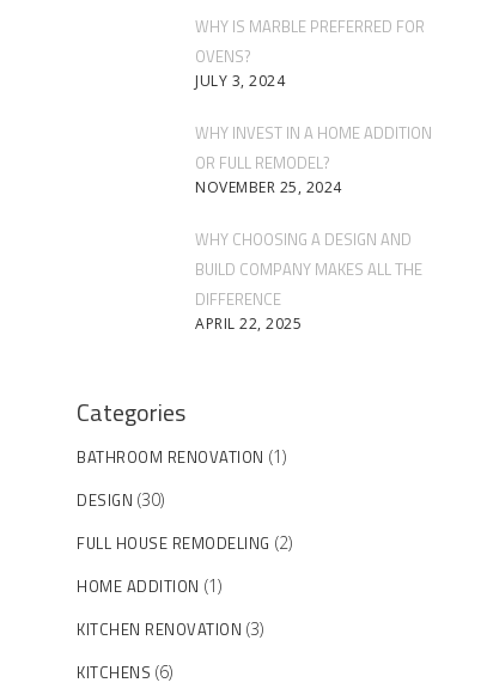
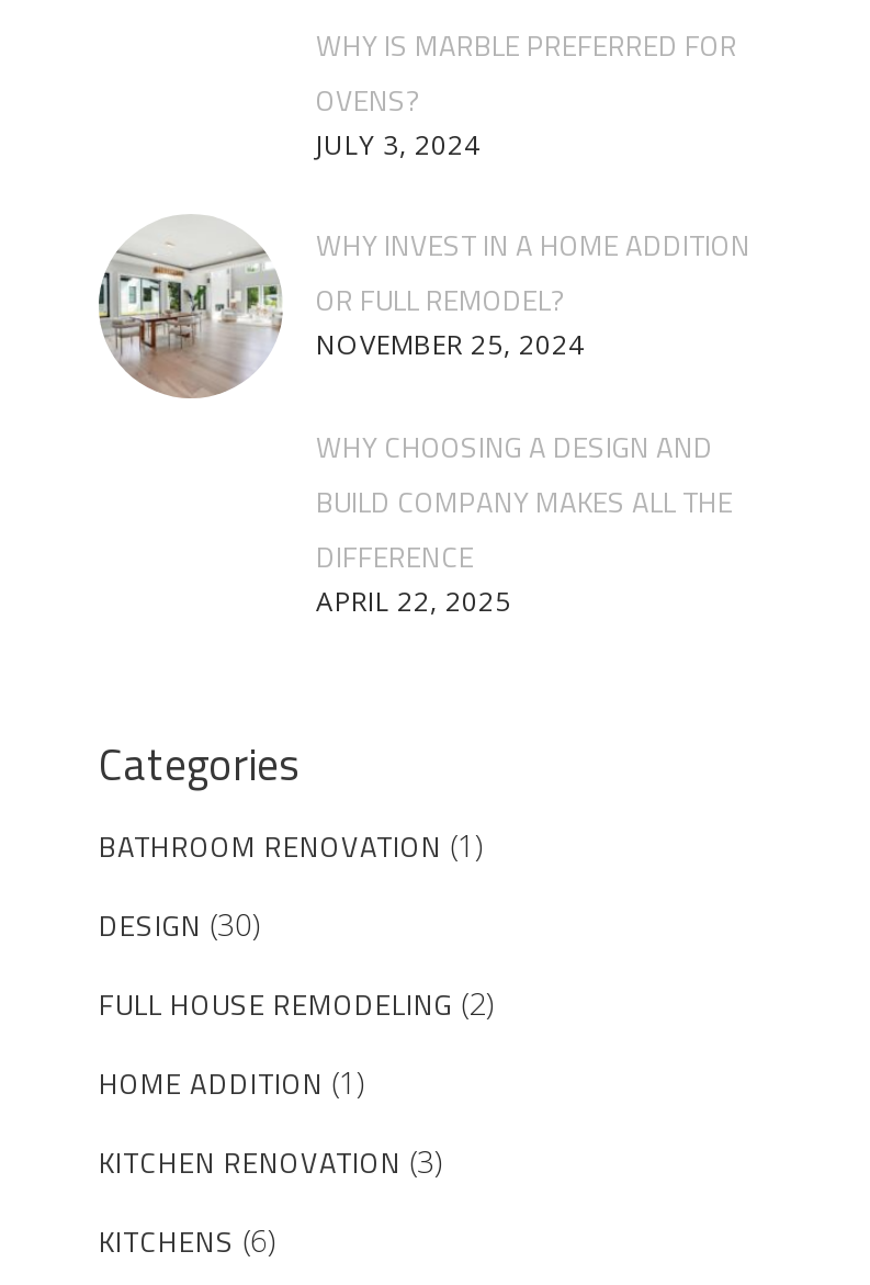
none -> [97,214,285,401] [image]

